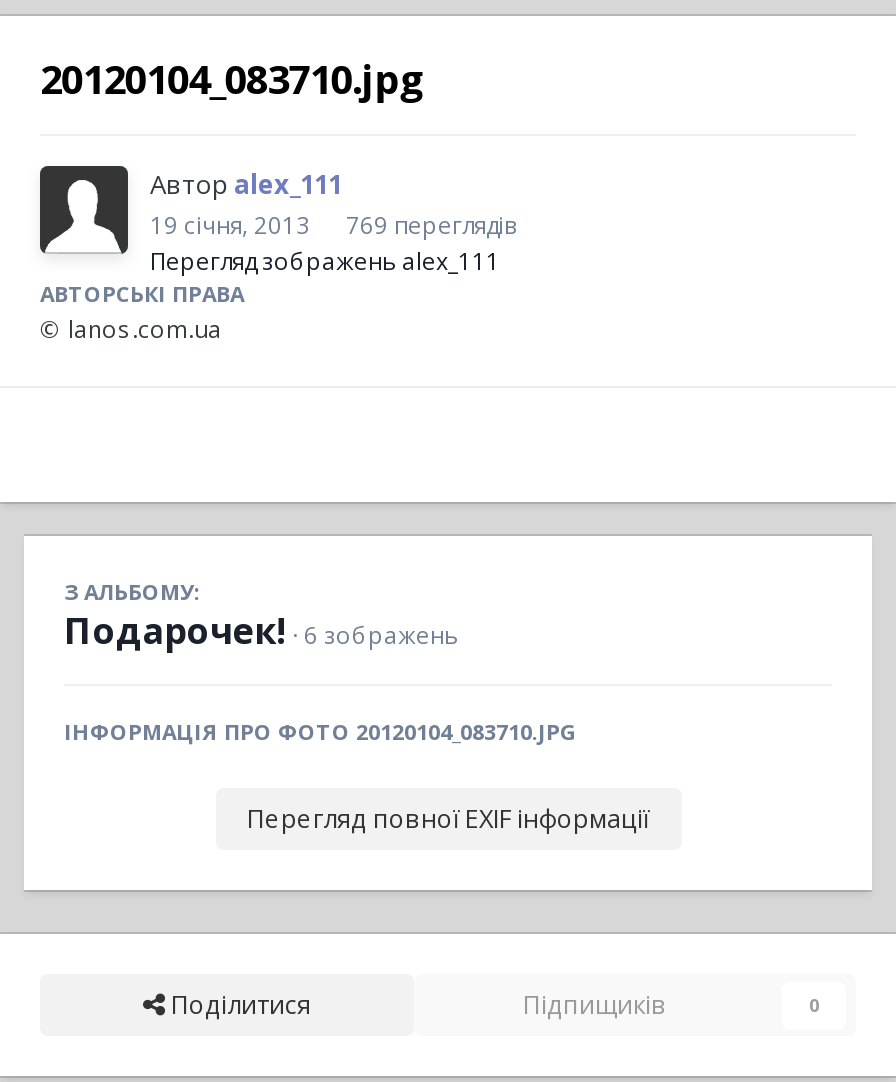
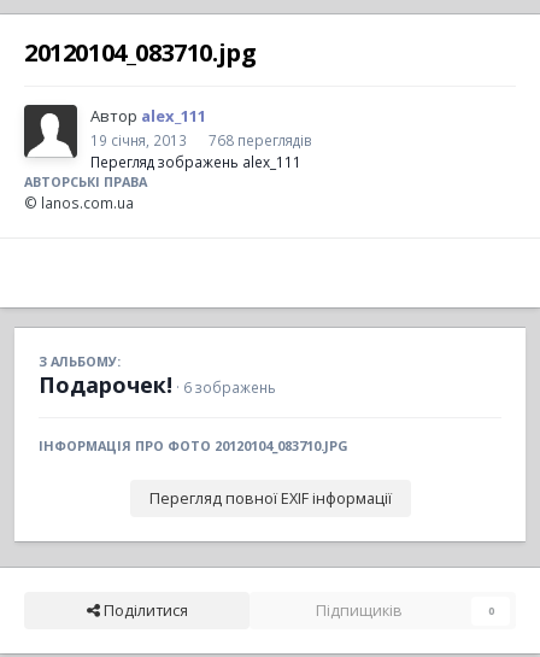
[150,207,518,239] 19 січня, 2013 769 переглядів -> [90,130,312,149] 19 січня, 2013 768 переглядів

